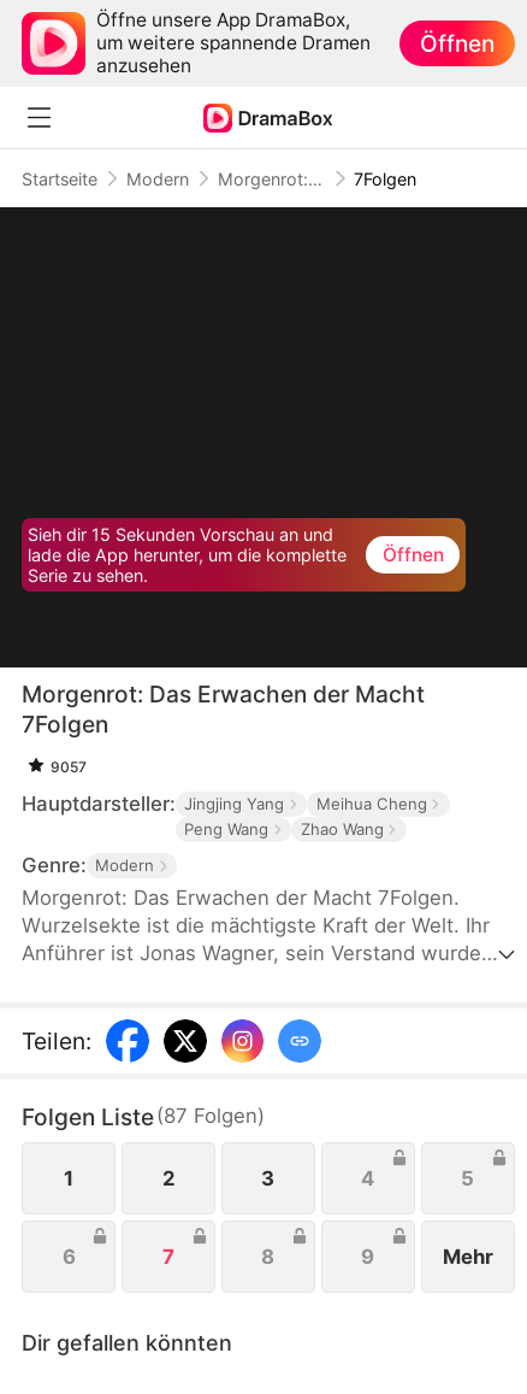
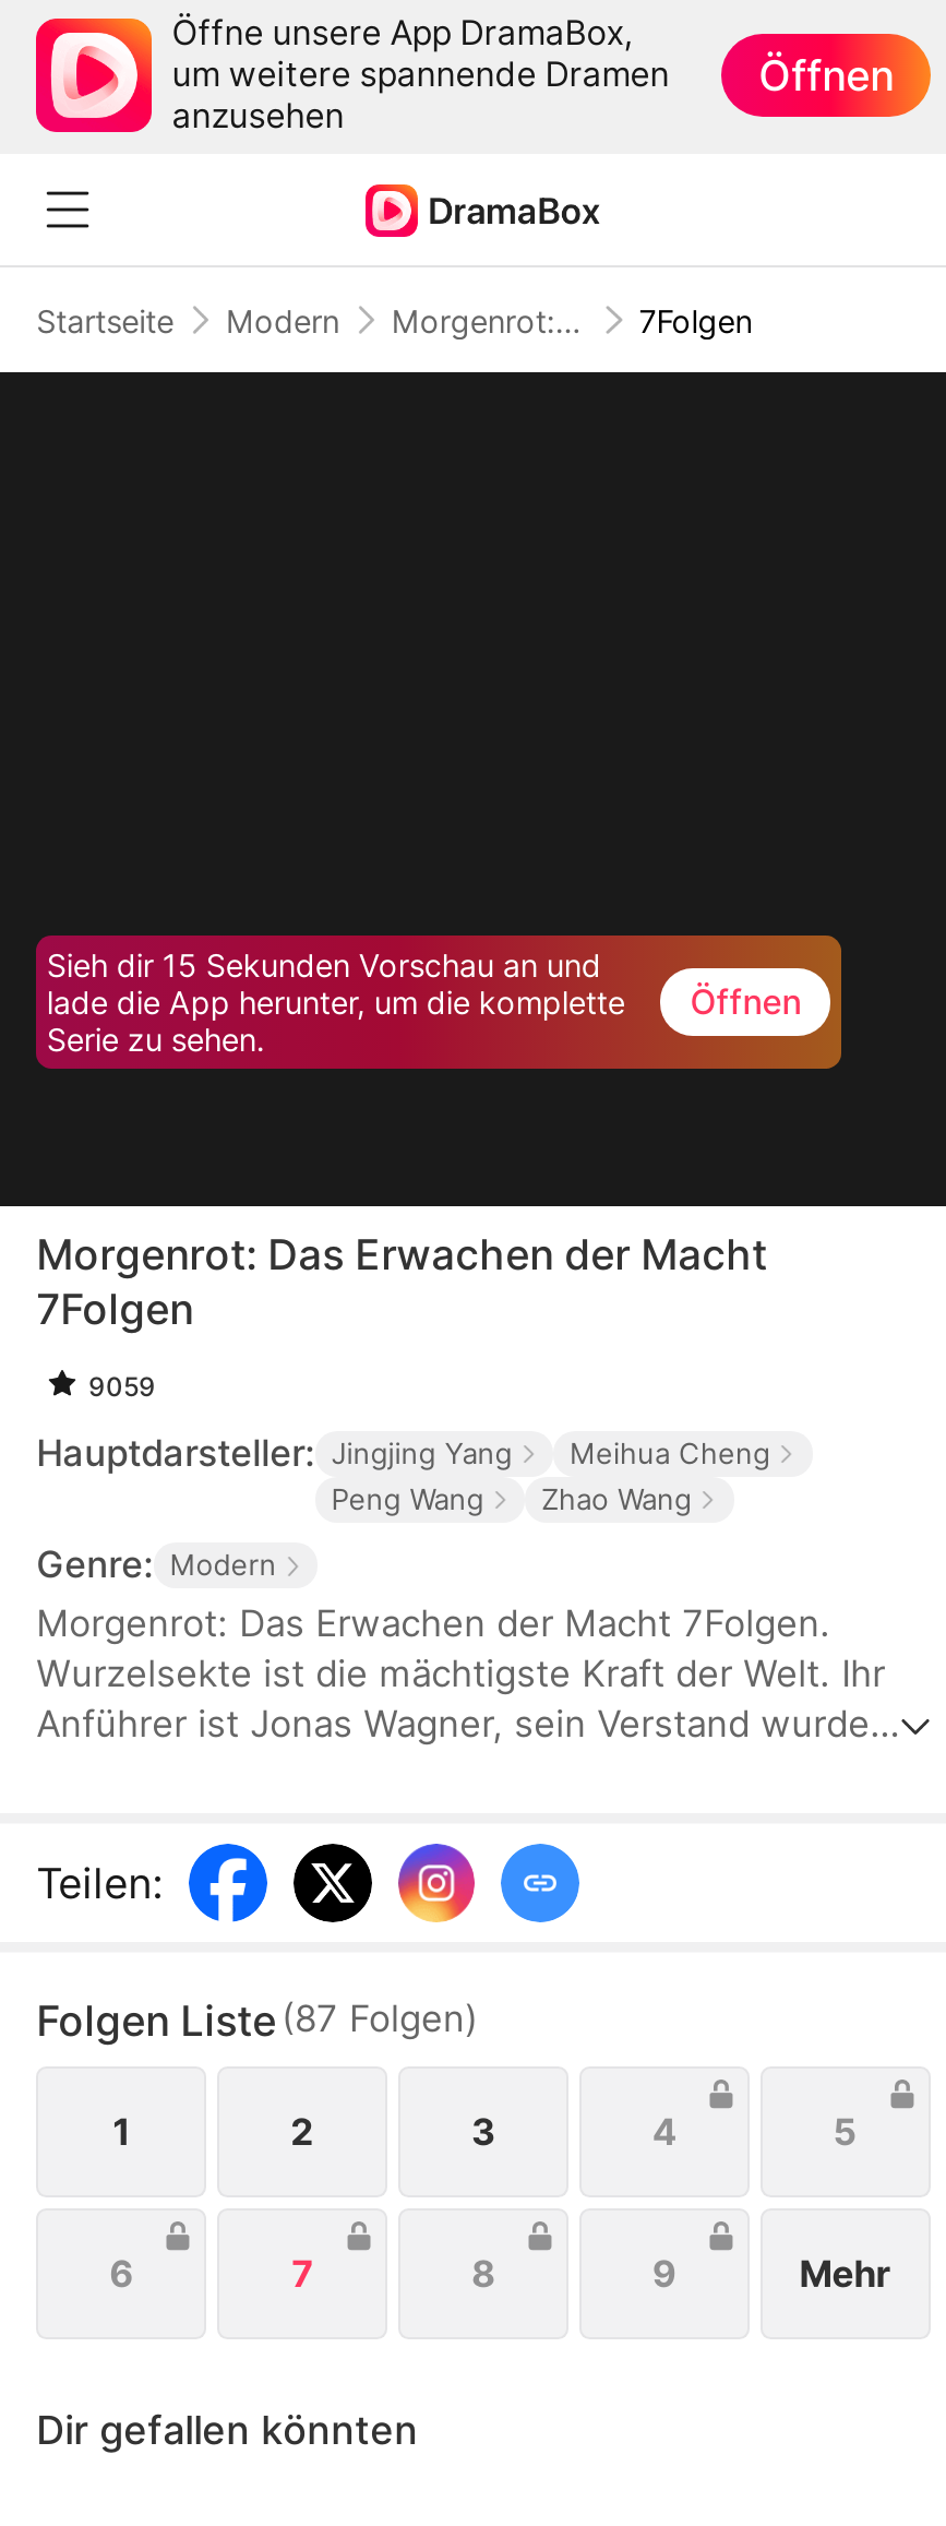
[51,757,87,776] 9057 -> [88,1369,156,1402] 9059

